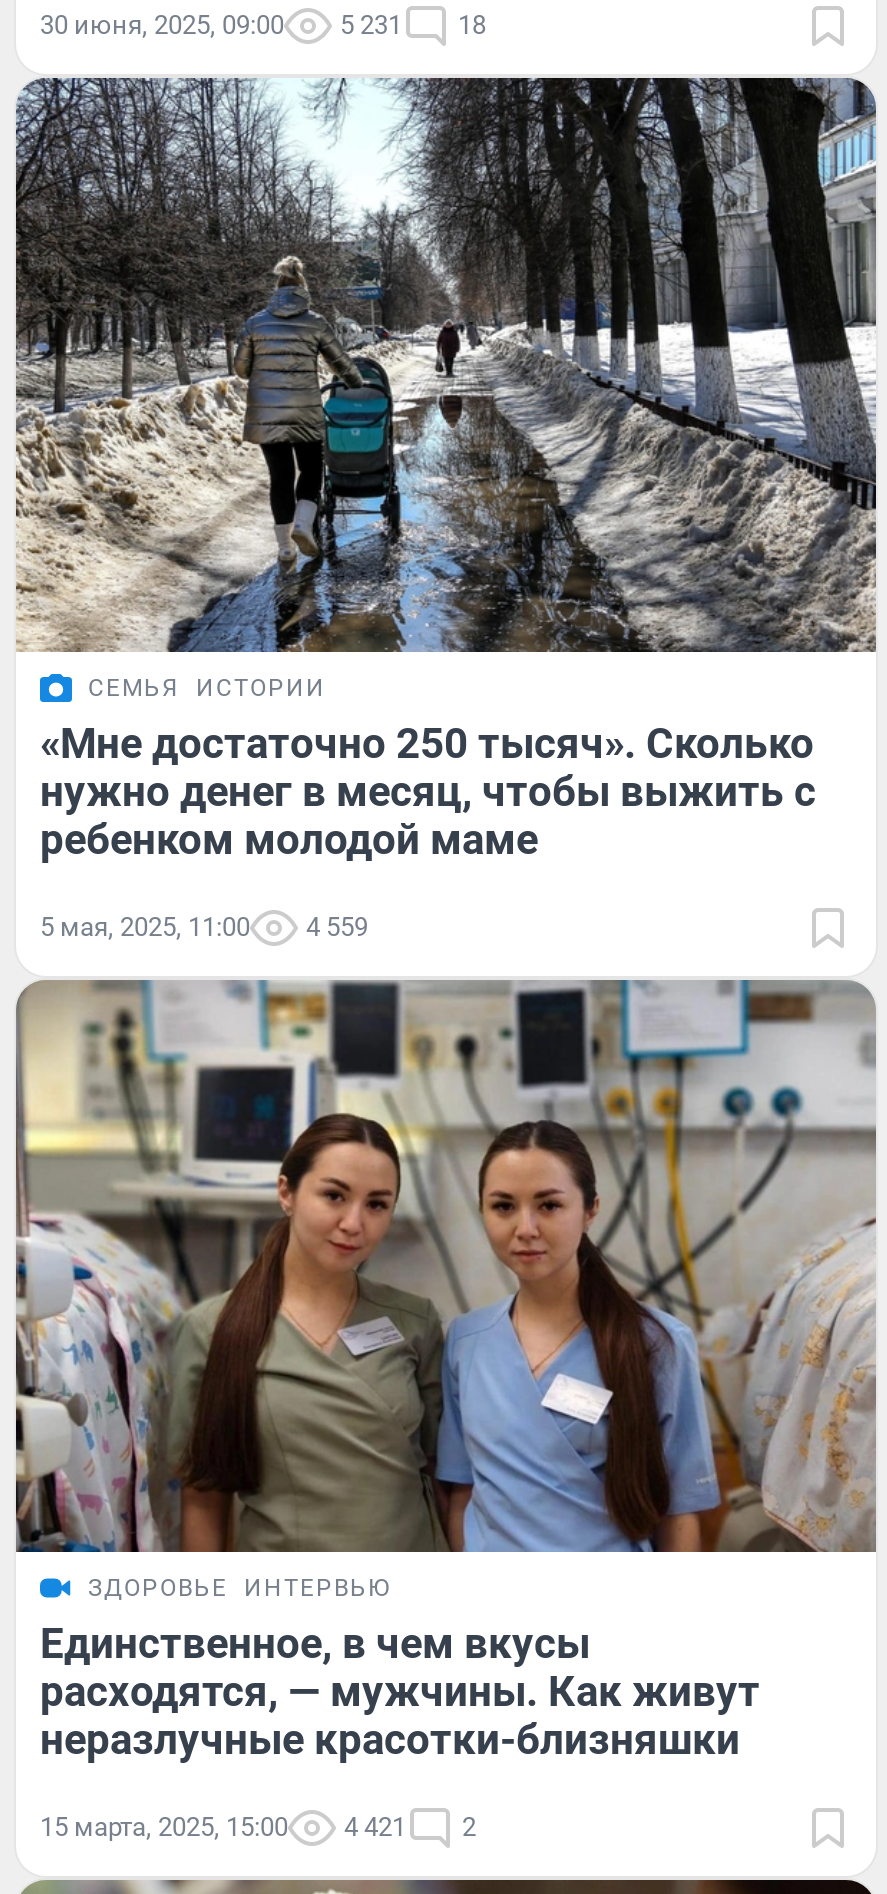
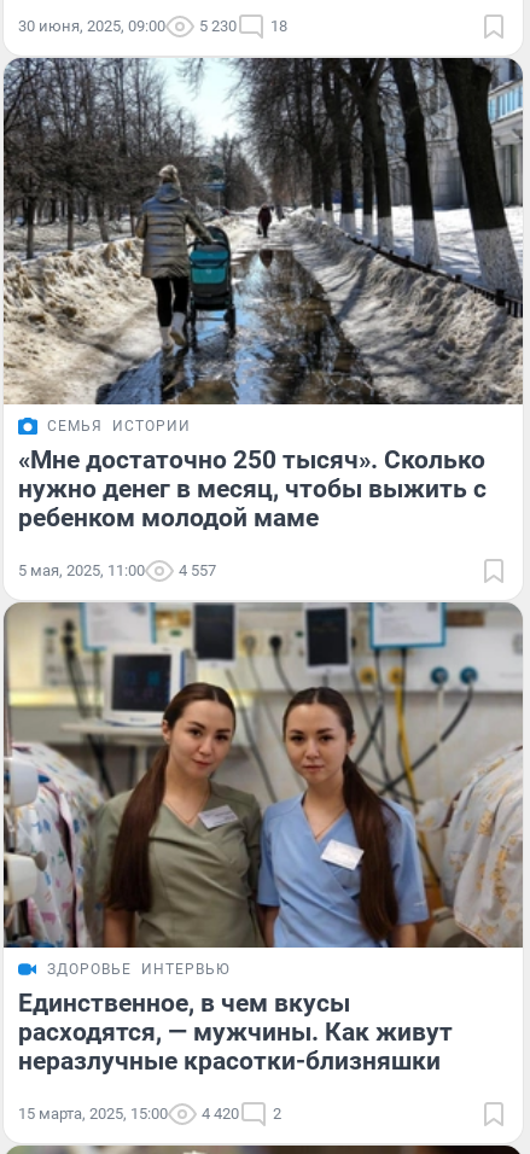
[40,10,486,40] 30 июня, 2025, 09:00 5 231 18 -> [18,17,287,35] 30 июня, 2025, 09:00 5 230 18
[40,911,368,941] 5 мая, 2025, 11:00 4 559 -> [18,561,216,579] 5 мая, 2025, 11:00 4 557
[40,1812,476,1842] 15 марта, 2025, 15:00 4 421 2 -> [18,1105,281,1123] 15 марта, 2025, 15:00 4 420 2

